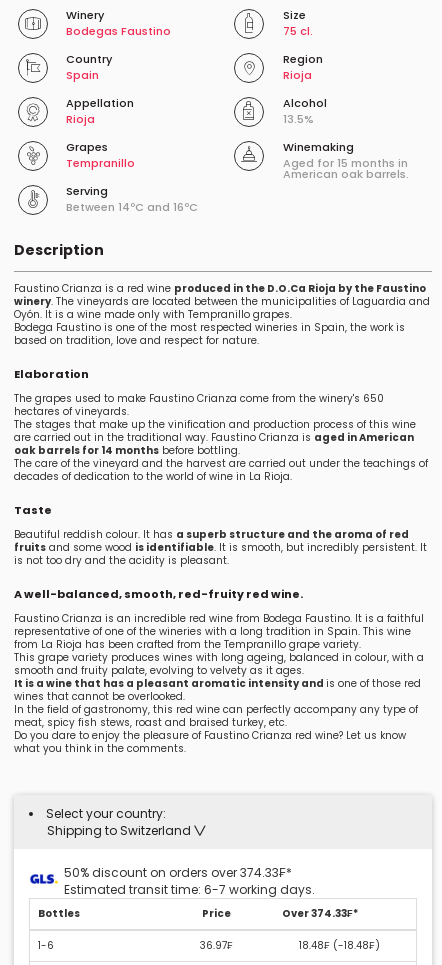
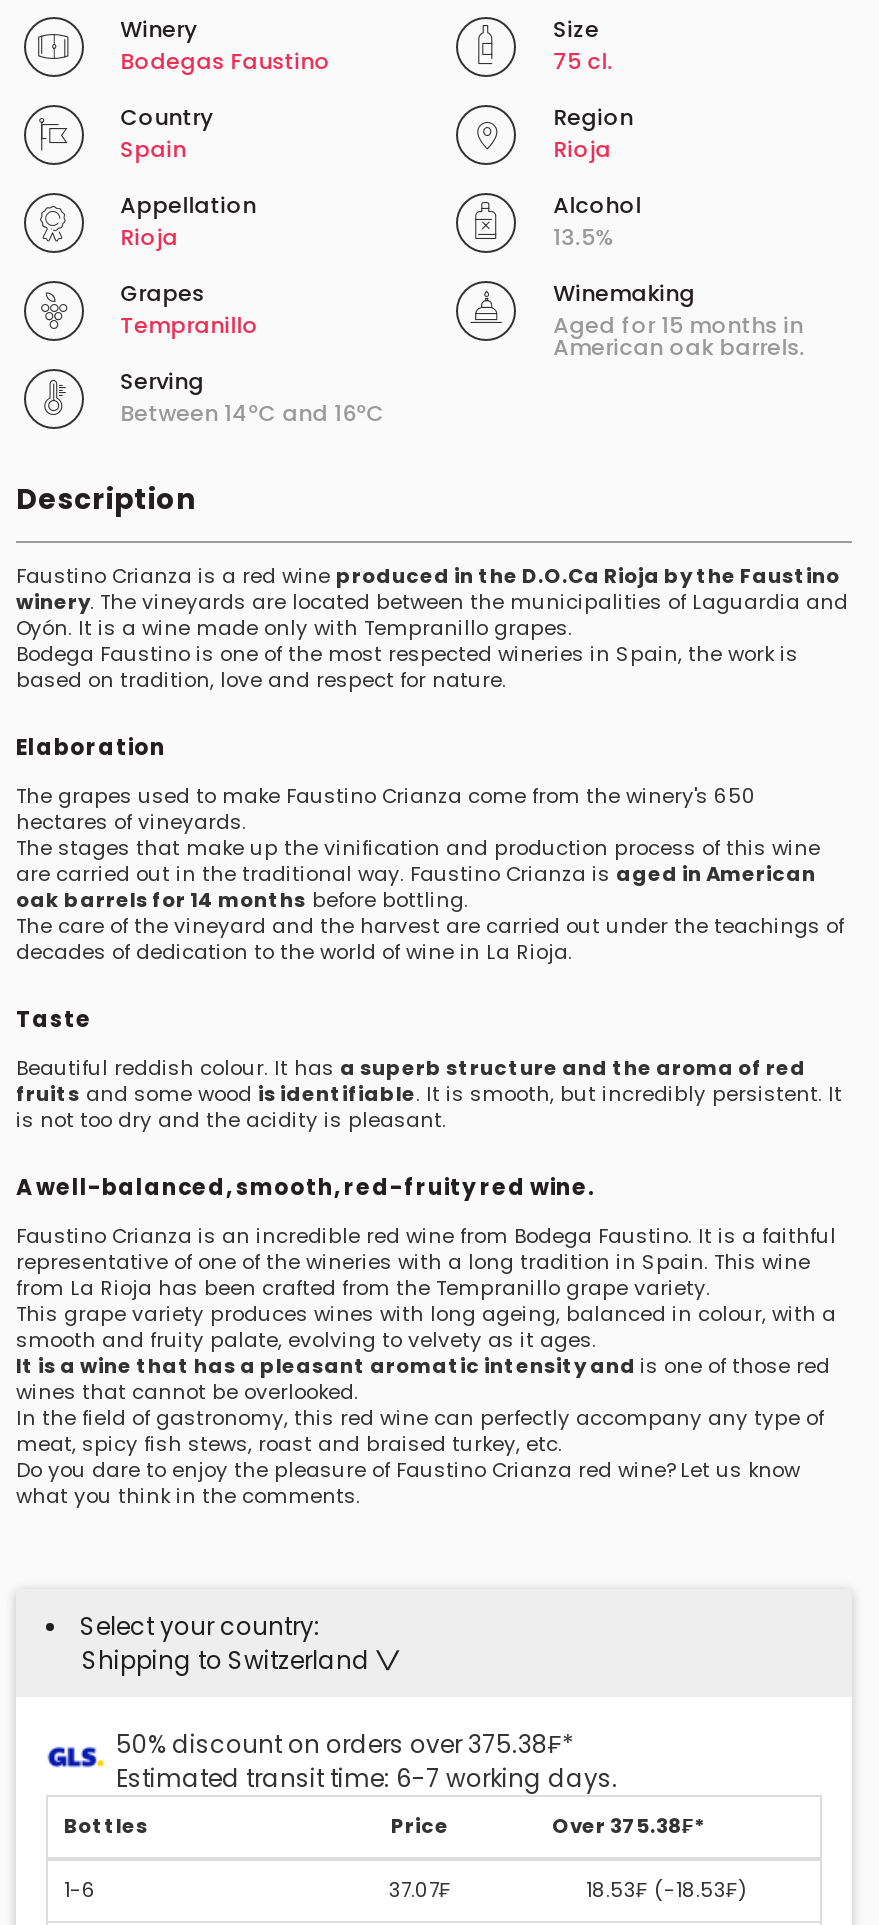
[64,864,292,881] 50% discount on orders over 374.33₣* -> [116,1727,574,1761] 50% discount on orders over 375.38₣*
[282,906,358,921] Over 374.33₣* -> [552,1811,704,1841] Over 375.38₣*
[199,938,232,953] 36.97₣ -> [389,1875,451,1905] 37.07₣
[299,938,380,953] 18.48₣ (-18.48₣) -> [586,1875,748,1905] 18.53₣ (-18.53₣)

